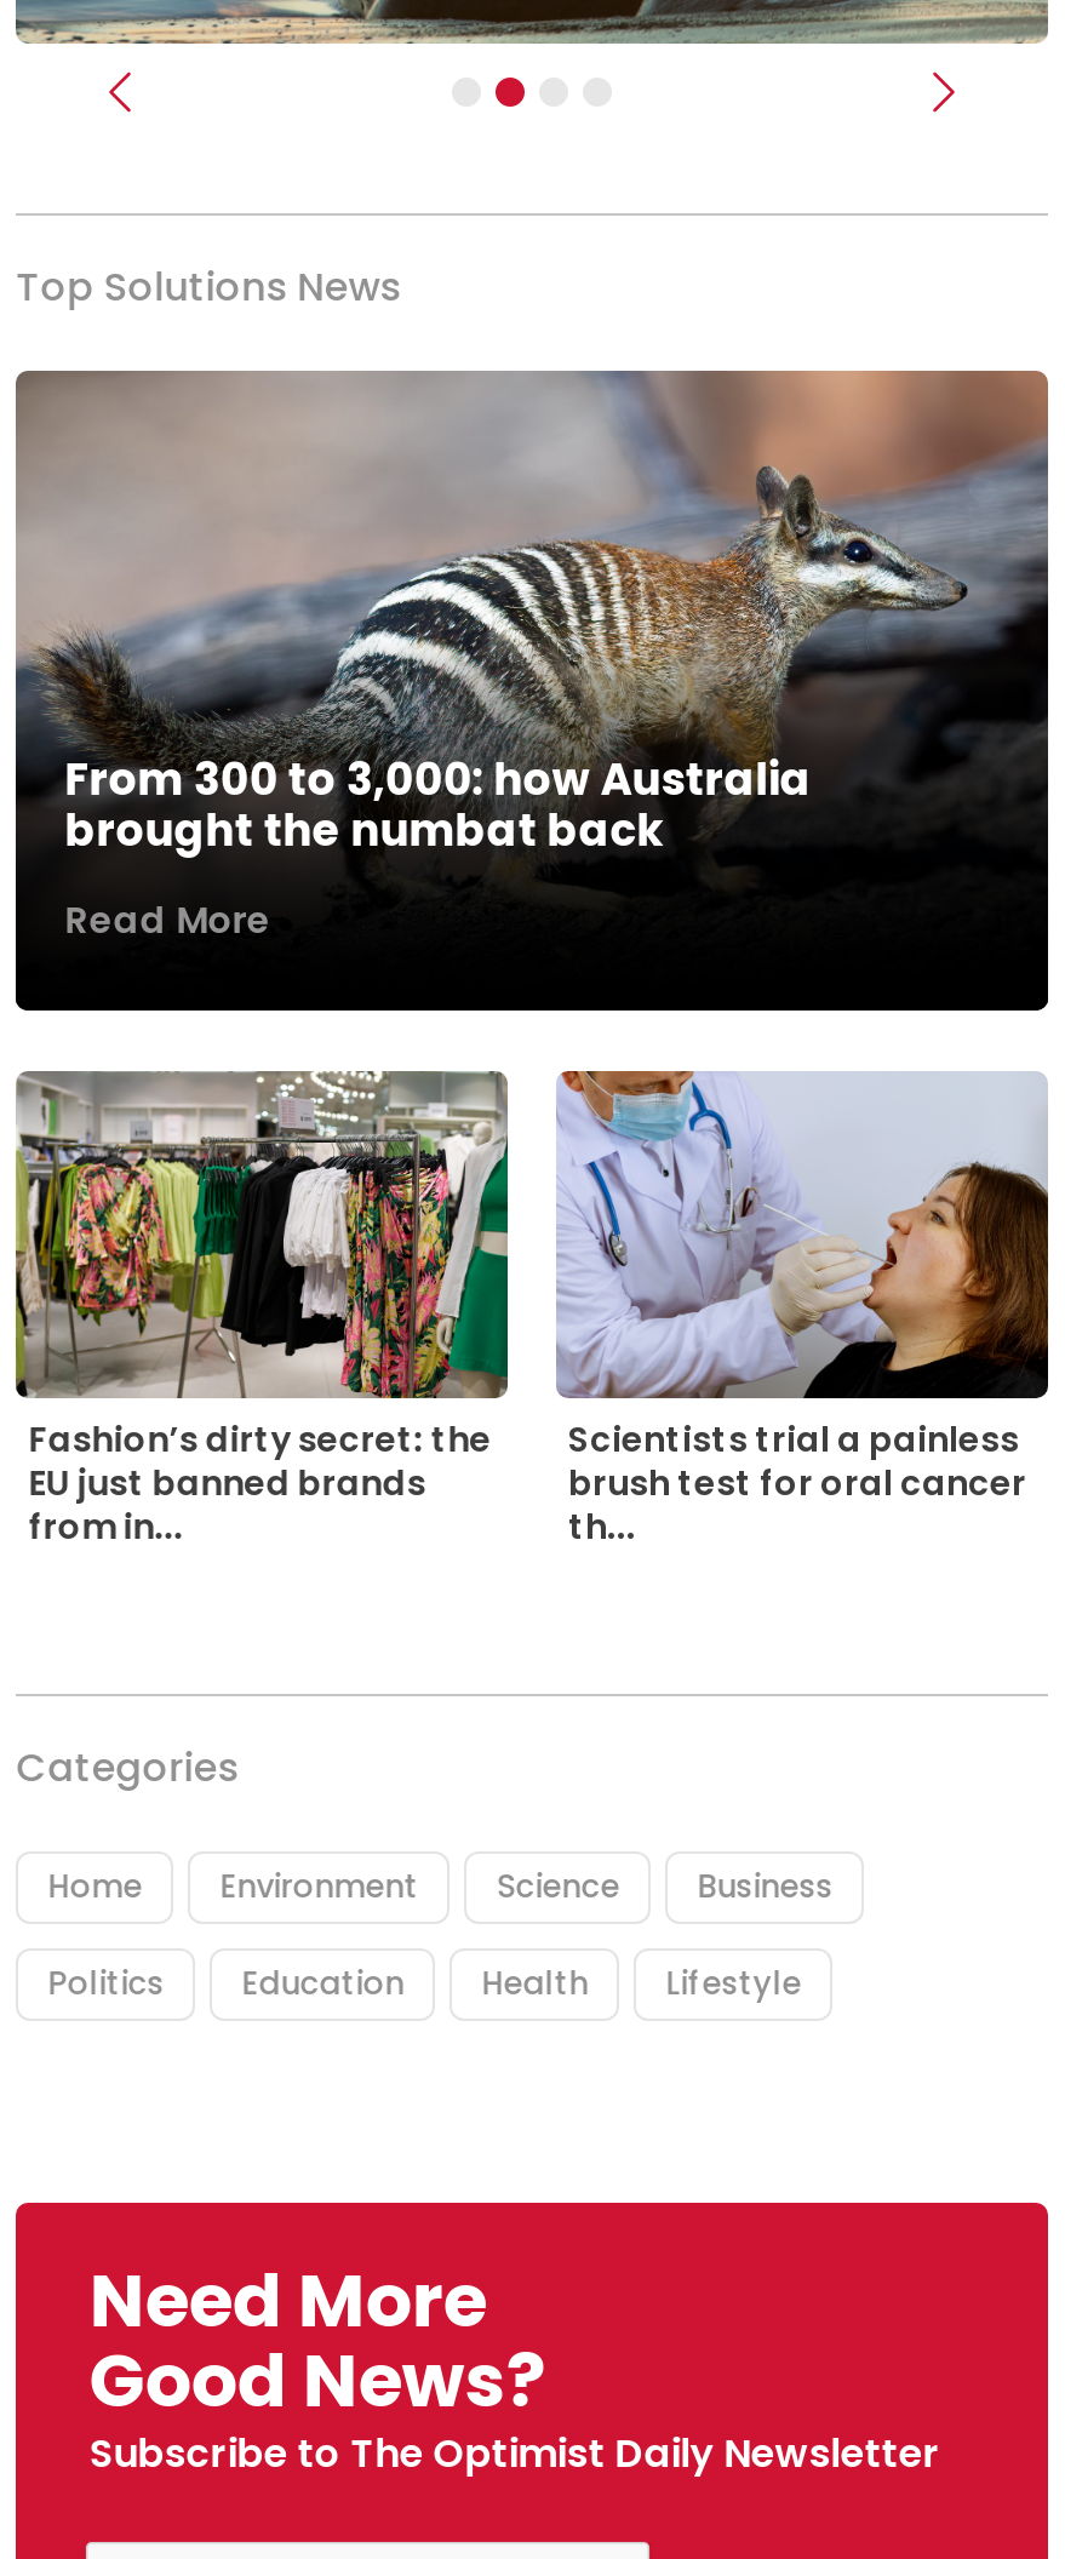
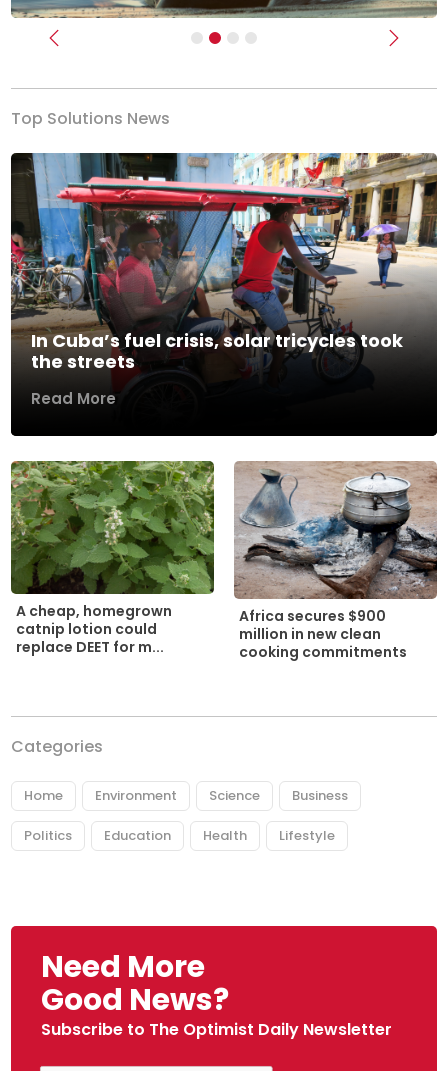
[16,368,1050,859] [image] | From 300 to 3,000: how Australia | brought the numbat back -> [10,152,437,374] [image] | In Cuba’s fuel crisis, solar tricycles took | the streets
[16,1071,510,1550] [image] | Fashion’s dirty secret: the | EU just banned brands | from in... -> [11,461,215,657] [image] | A cheap, homegrown | catnip lotion could | replace DEET for m...
[556,1071,1050,1550] [image] | Scientists trial a painless | brush test for oral cancer | th... -> [234,461,438,662] [image] | Africa secures $900 | million in new clean | cooking commitments

